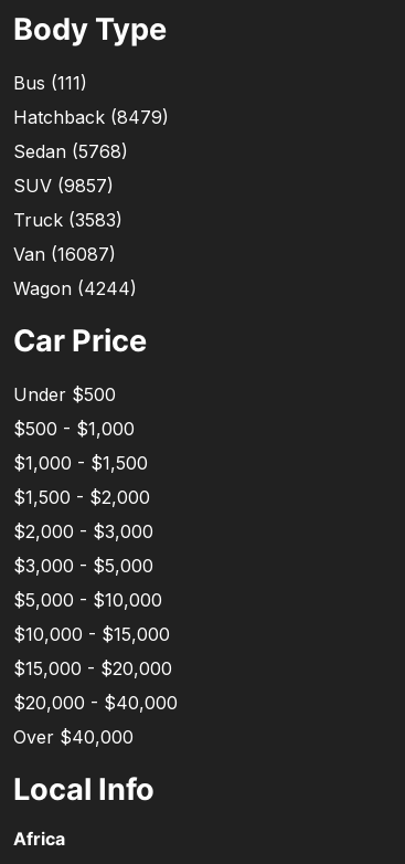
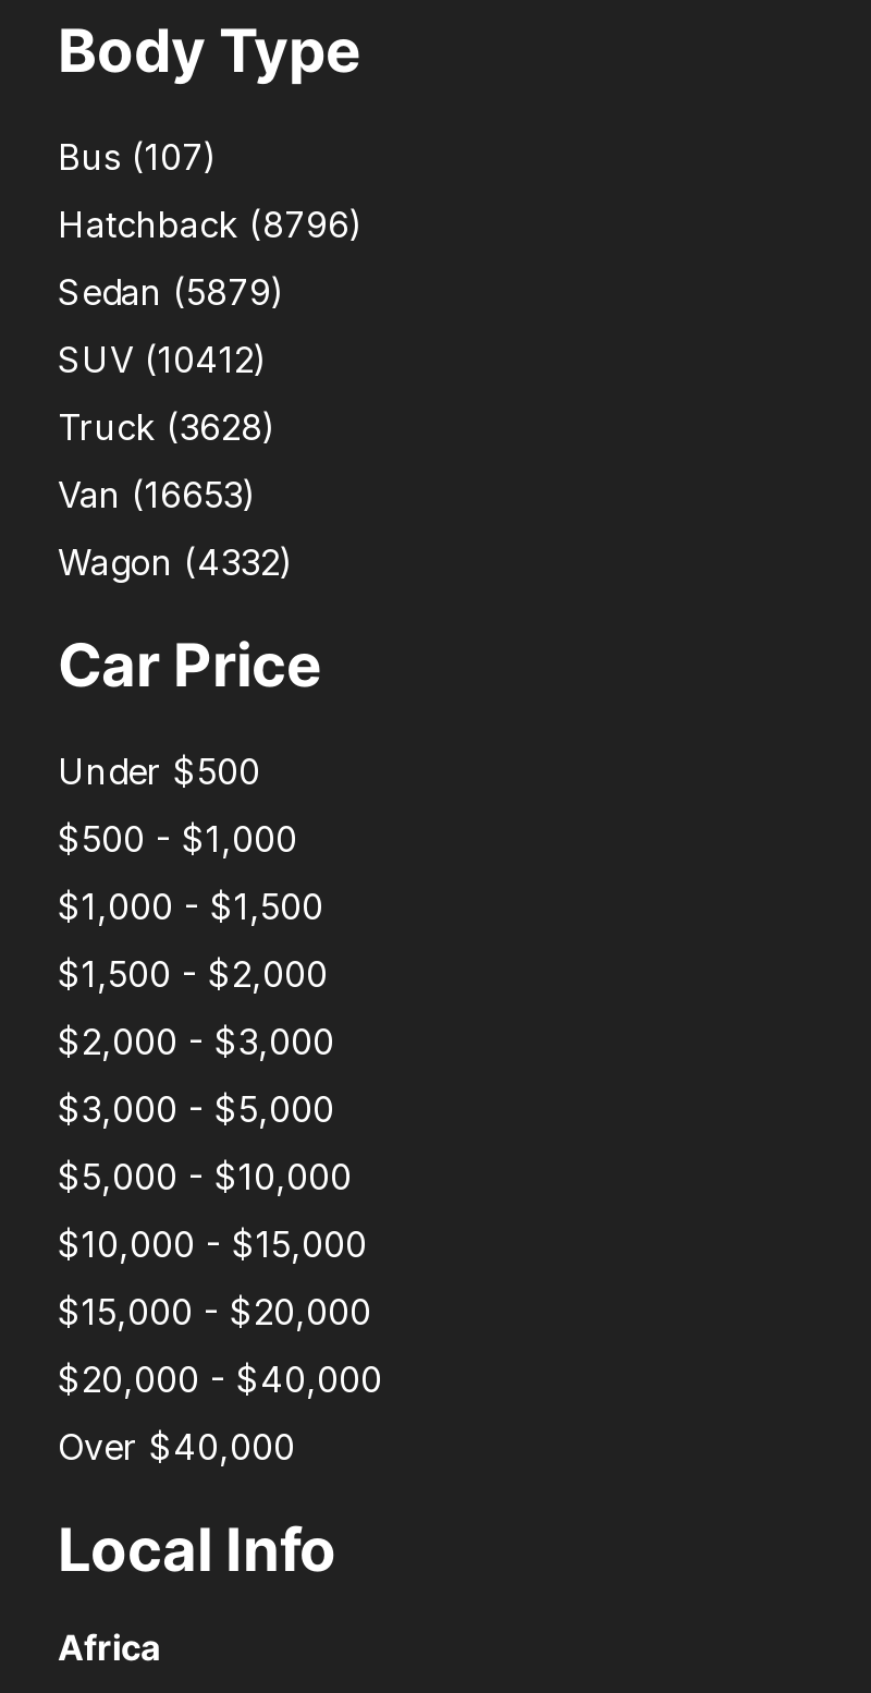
[13,72,87,94] Bus (111) -> [58,136,217,179] Bus (107)
[13,106,169,128] Hatchback (8479) -> [58,203,363,247] Hatchback (8796)
[13,141,128,163] Sedan (5768) -> [58,271,284,314] Sedan (5879)
[13,175,114,197] SUV (9857) -> [58,338,267,382] SUV (10412)
[13,209,122,231] Truck (3583) -> [58,406,275,449] Truck (3628)
[13,243,116,265] Van (16087) -> [58,473,256,517] Van (16653)
[13,278,137,300] Wagon (4244) -> [58,541,293,584] Wagon (4332)

